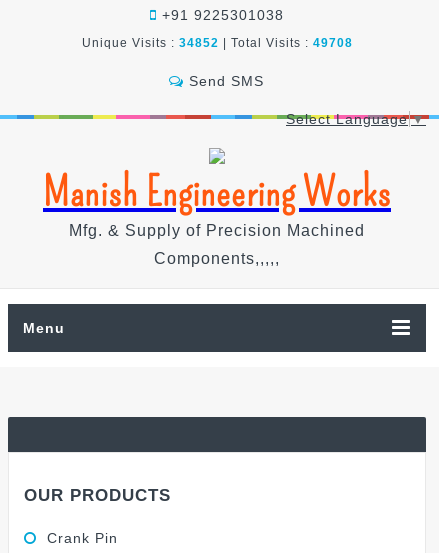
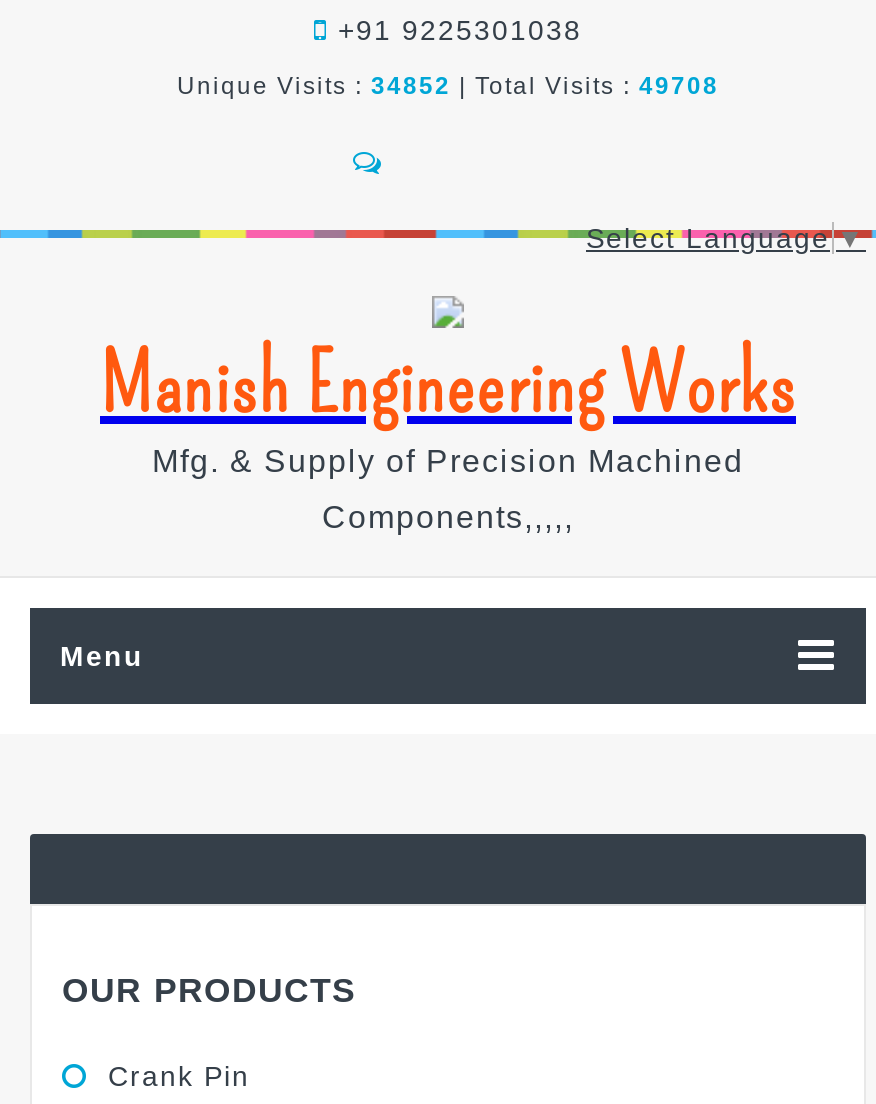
[189,73,264,89] Send SMS -> none

